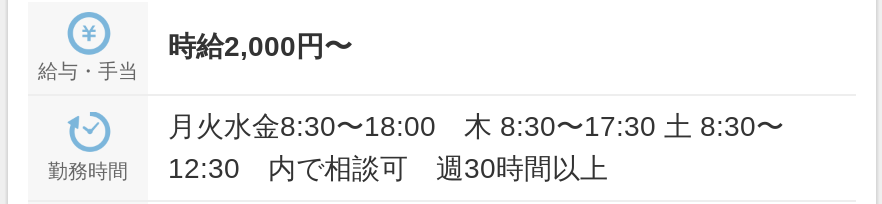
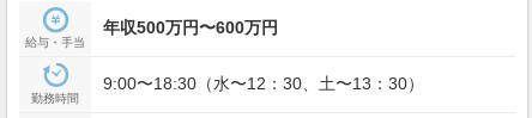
[168,29,352,61] 時給2,000円〜 -> [103,17,278,36] 年収500万円〜600万円
[168,109,784,183] 月火水金8:30〜18:00 木 8:30〜17:30 土 8:30〜 | 12:30 内で相談可 週30時間以上 -> [103,73,424,92] 9:00〜18:30（水〜12：30、土〜13：30）

